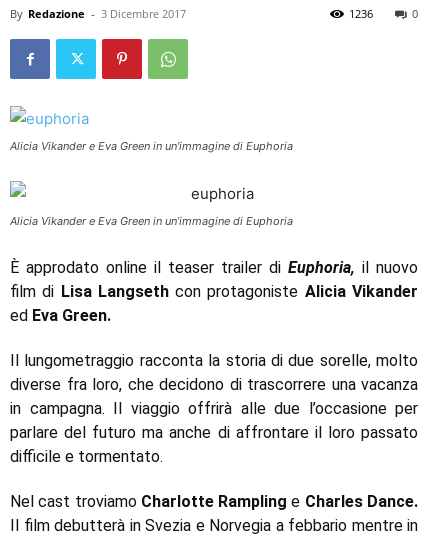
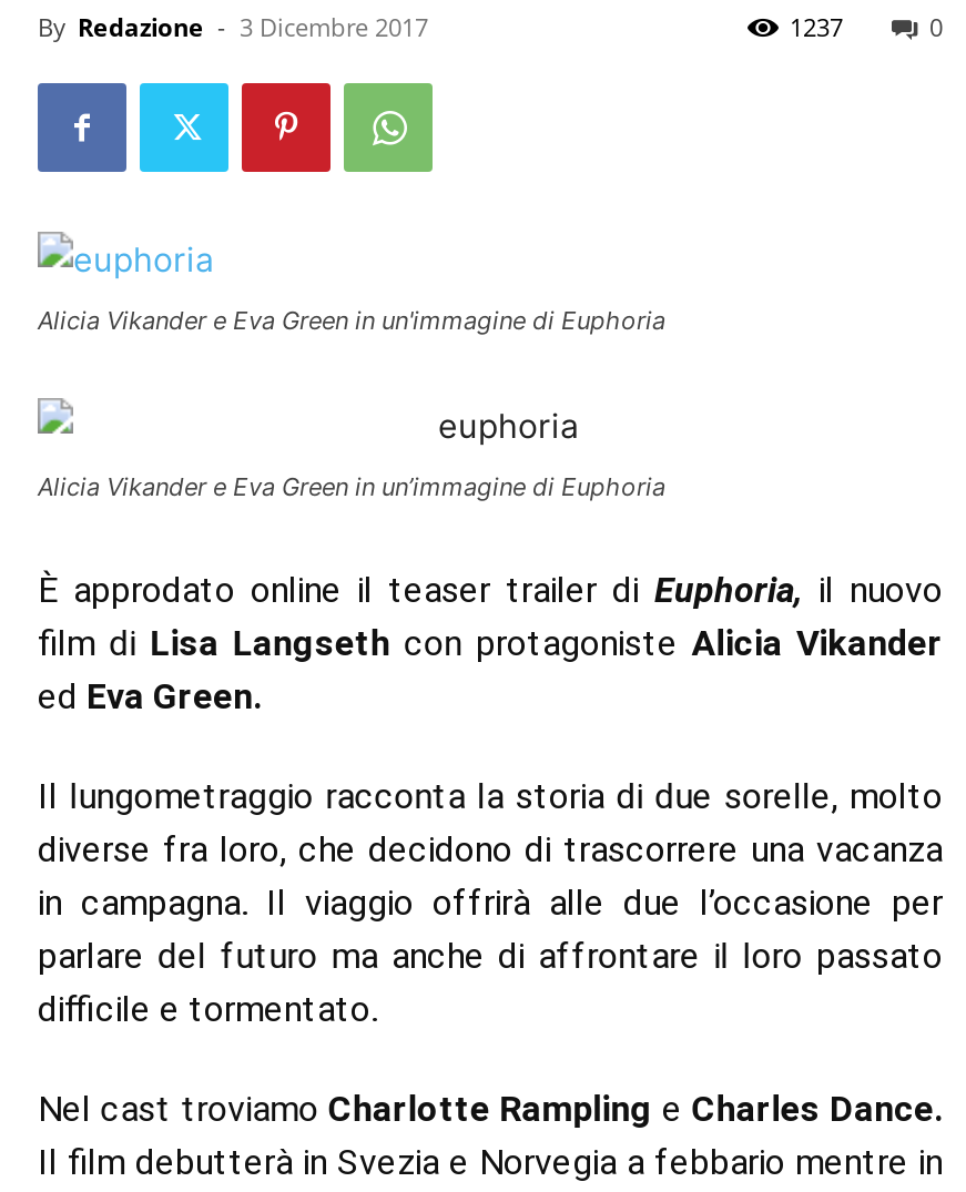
[349,6,373,21] 1236 -> [790,10,843,43] 1237

